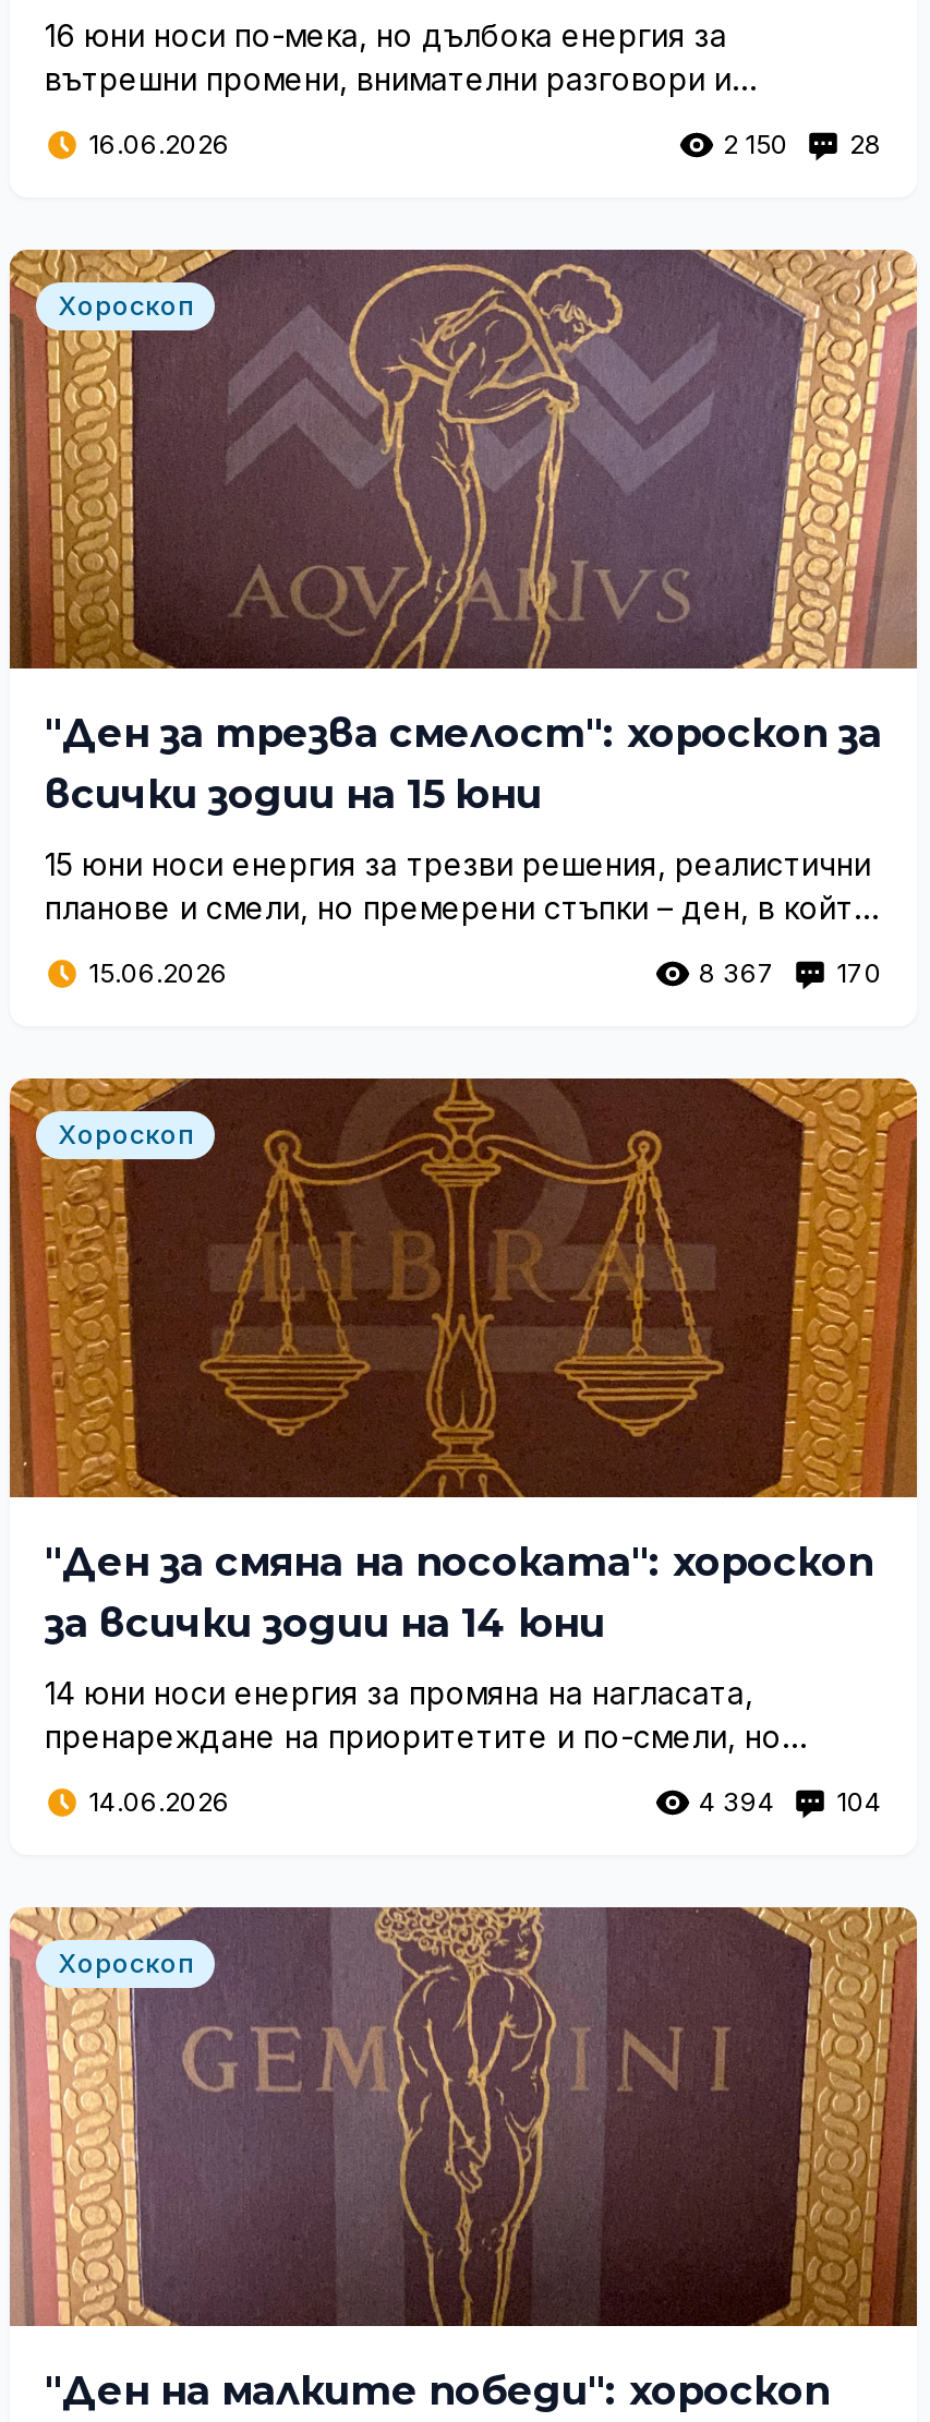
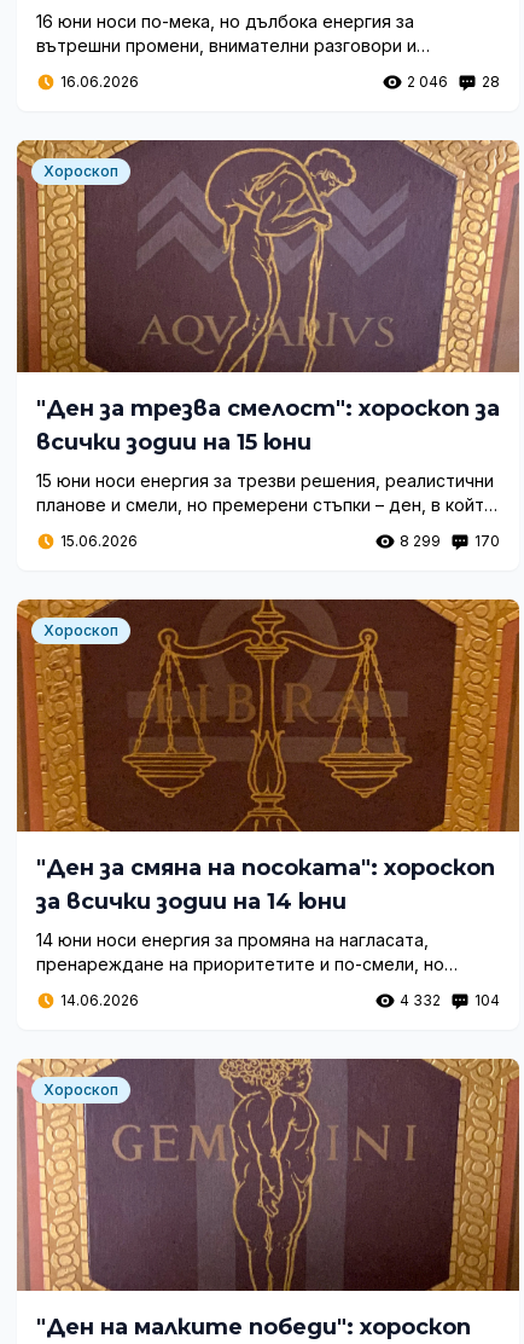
[723,128,882,160] 2 150 28 -> [407,73,500,91] 2 046 28
[699,956,882,989] 8 367 170 -> [400,532,500,550] 8 299 170
[699,1785,882,1818] 4 394 104 -> [400,991,500,1009] 4 332 104

